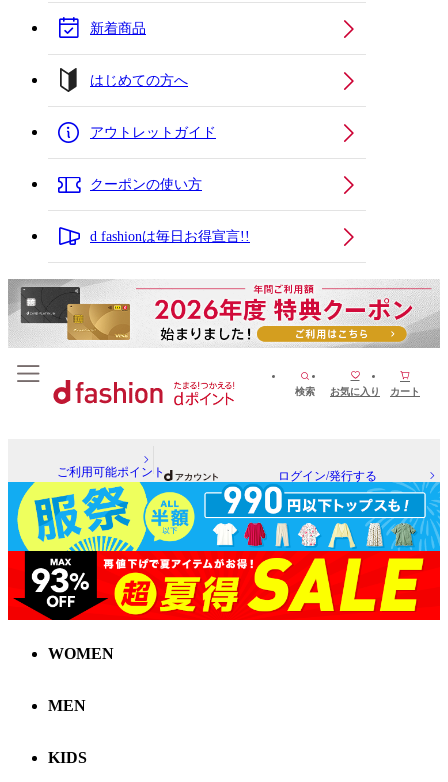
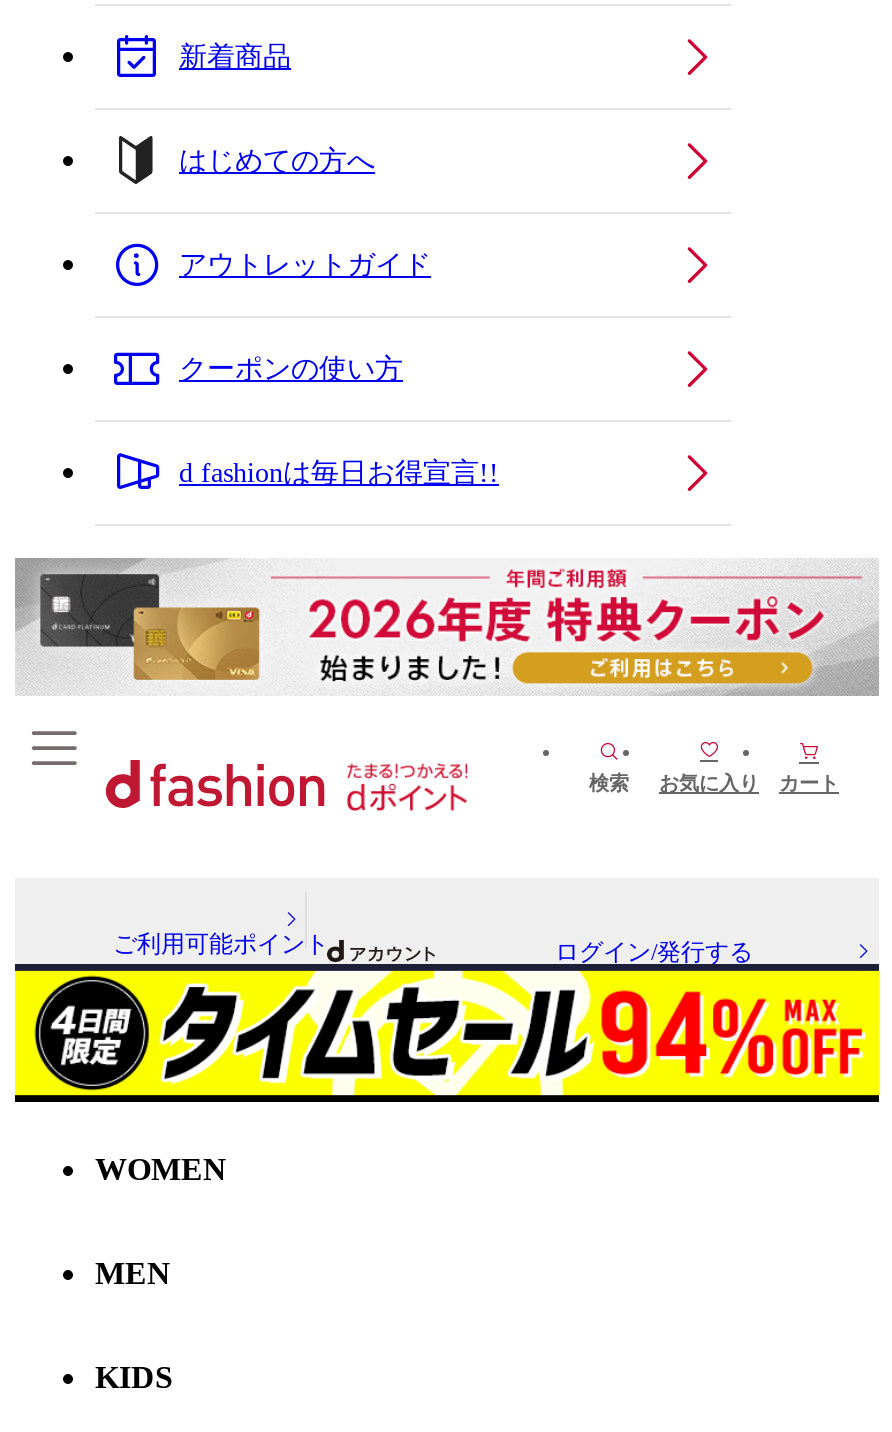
[7,481,441,621] [image] -> [13,962,881,1104] [image]

